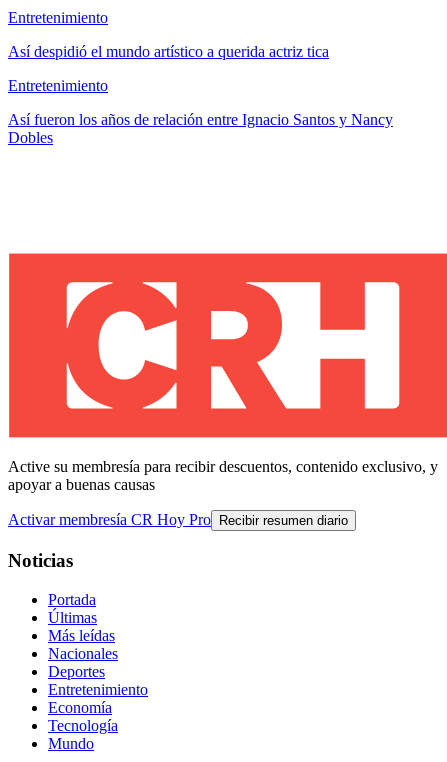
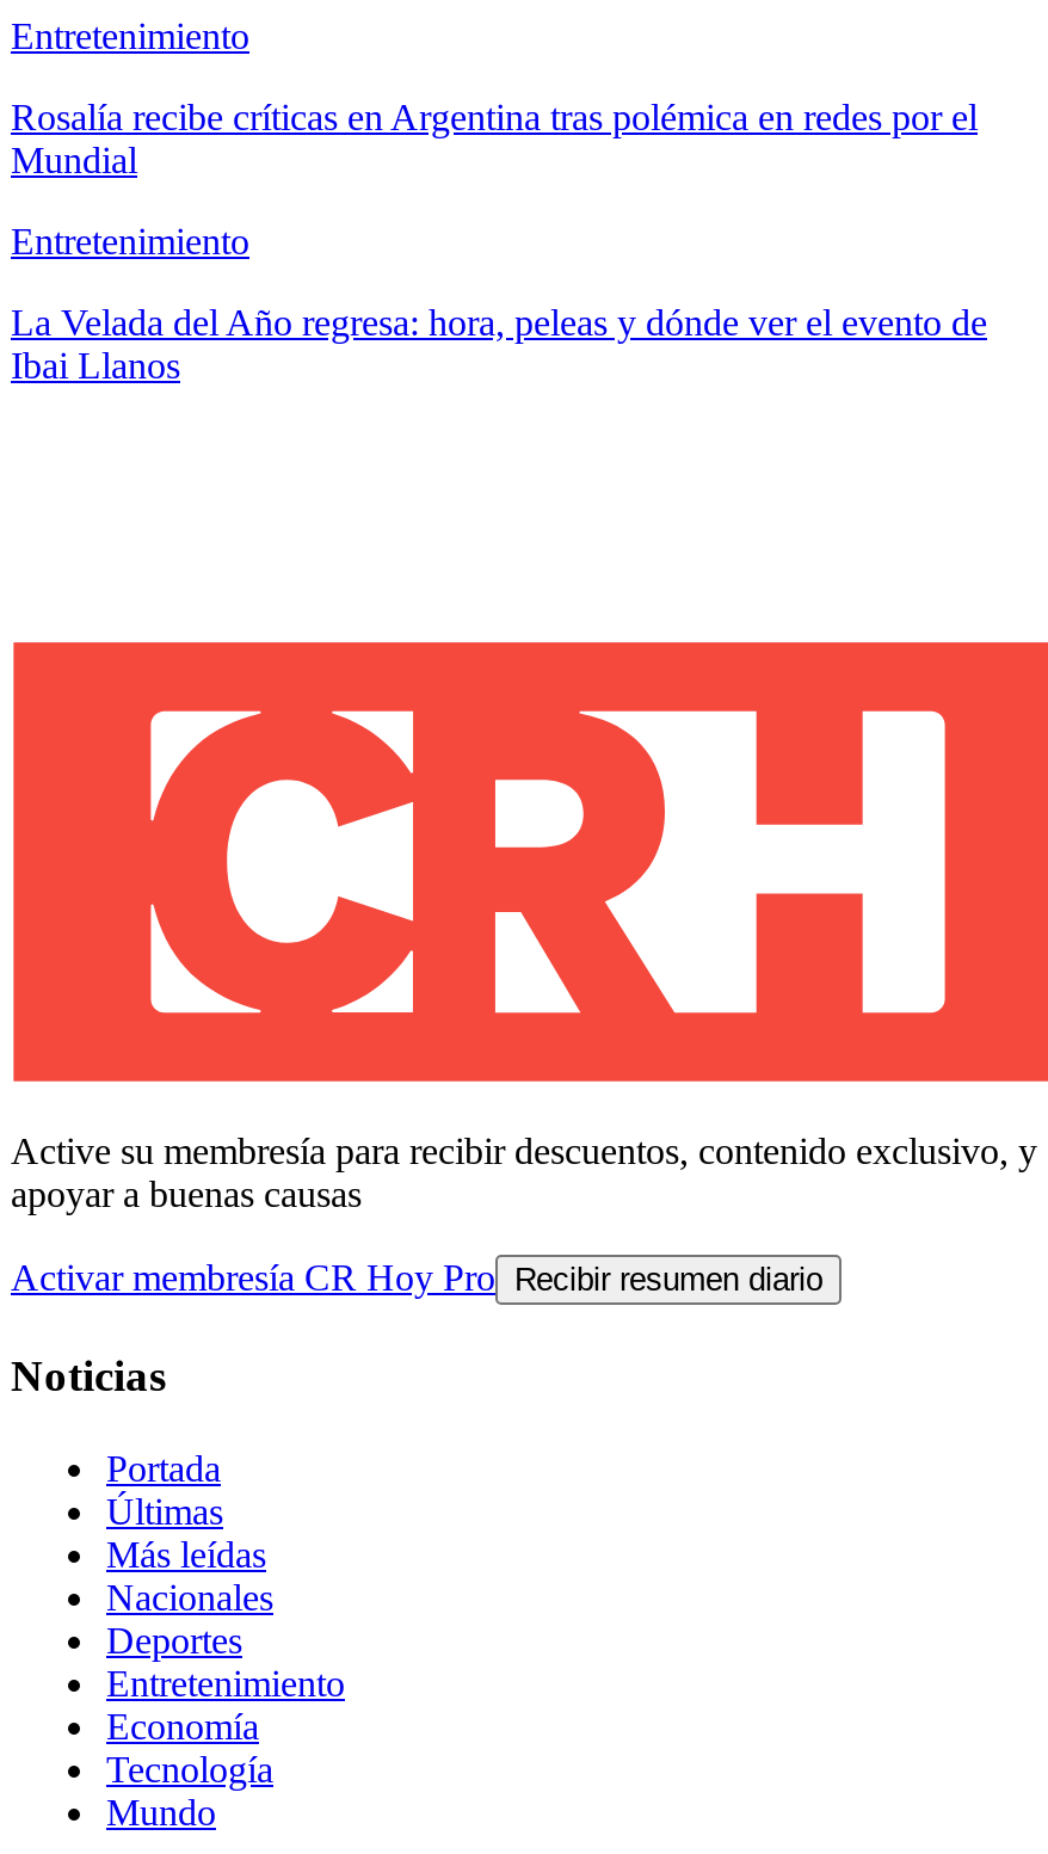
[8,43,329,60] Así despidió el mundo artístico a querida actriz tica -> [11,97,978,181] Rosalía recibe críticas en Argentina tras polémica en redes por el | Mundial
[8,111,393,146] Así fueron los años de relación entre Ignacio Santos y Nancy | Dobles -> [11,302,987,386] La Velada del Año regresa: hora, peleas y dónde ver el evento de | Ibai Llanos

